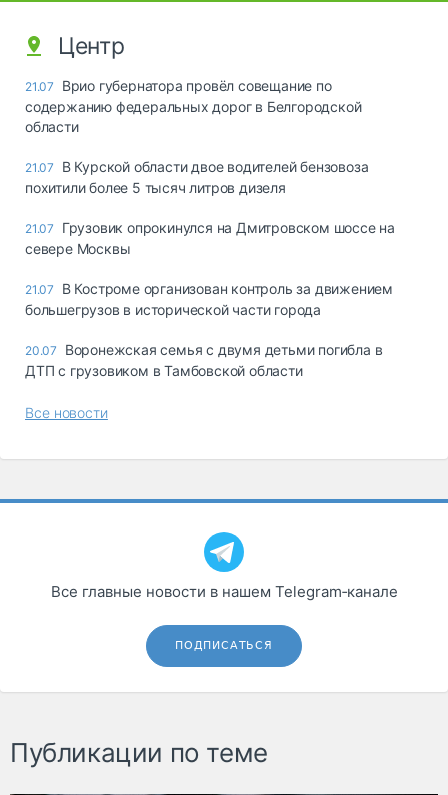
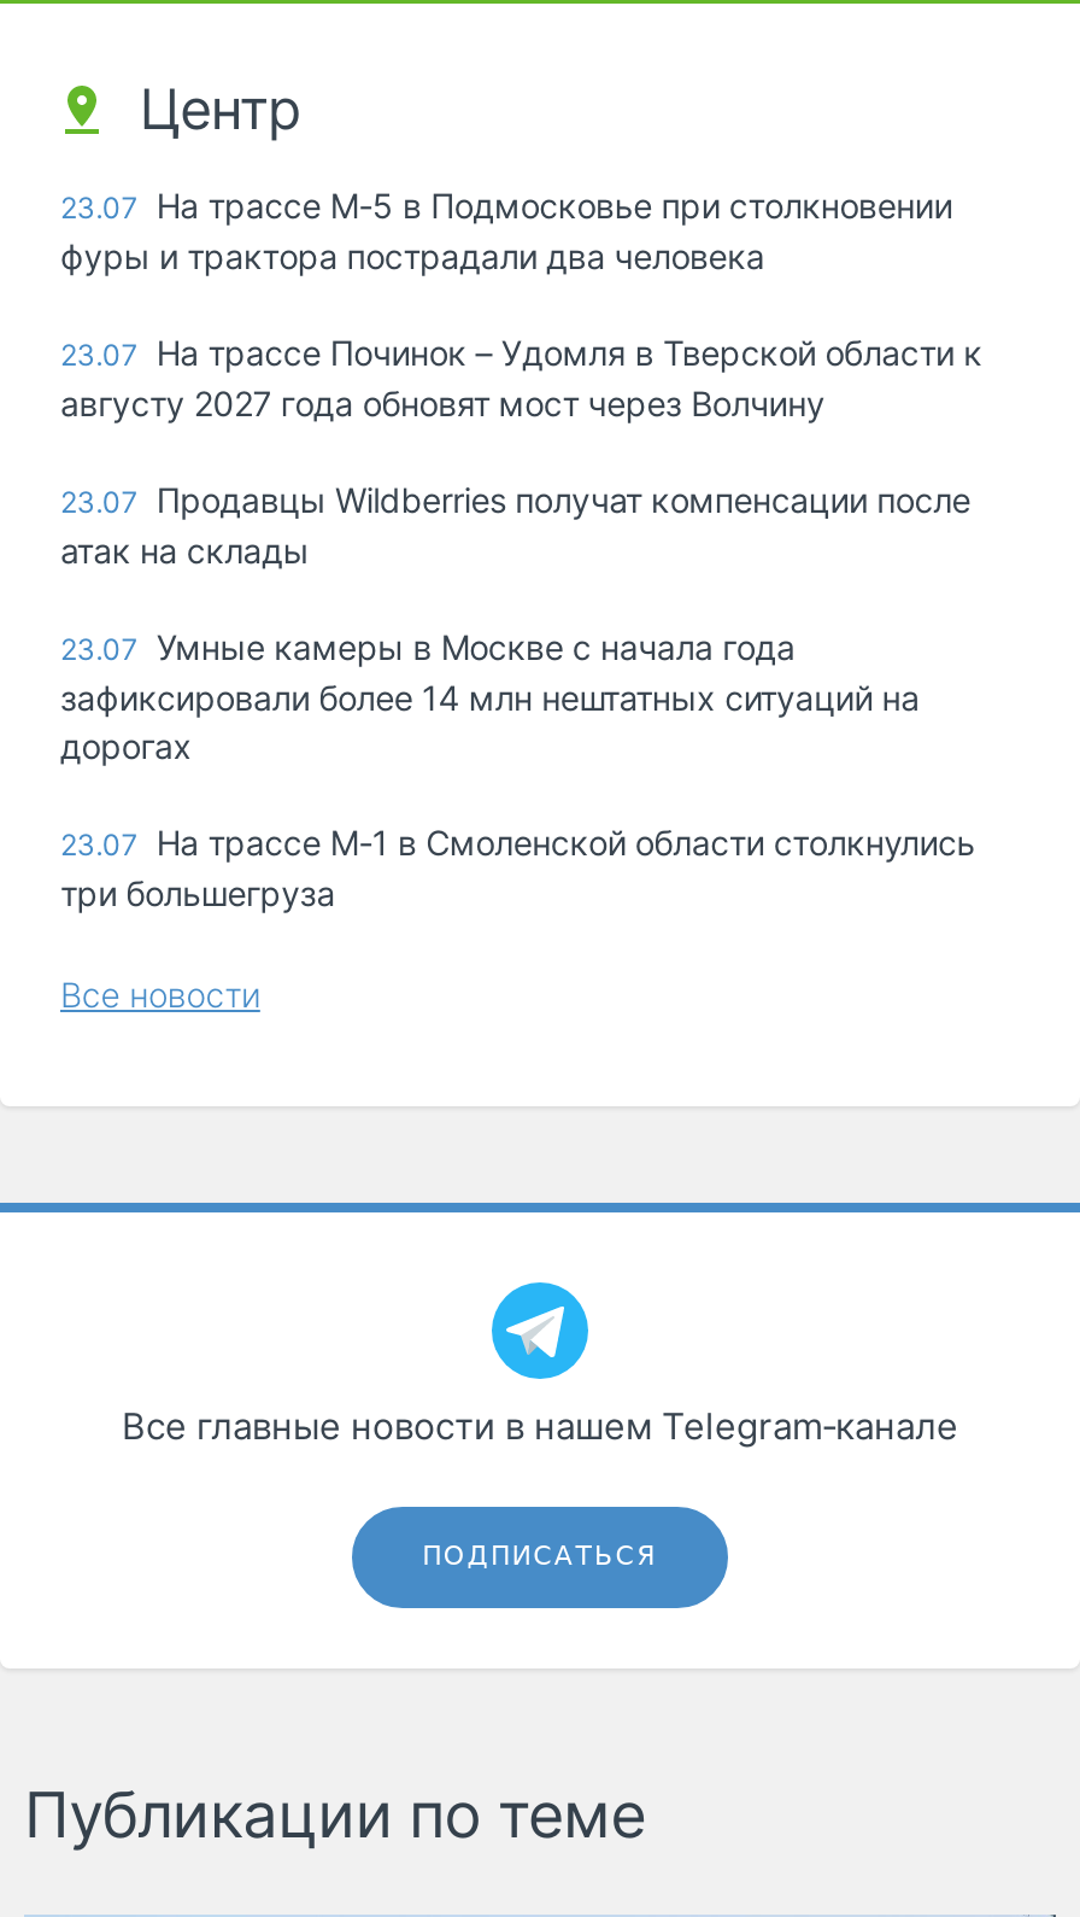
[25,77,361,135] 21.07 Врио губернатора провёл совещание по | содержанию федеральных дорог в Белгородской | области -> [60,185,952,277] 23.07 На трассе М-5 в Подмосковье при столкновении | фуры и трактора пострадали два человека
[25,158,368,196] 21.07 В Курской области двое водителей бензовоза | похитили более 5 тысяч литров дизеля -> [60,332,982,424] 23.07 На трассе Починок – Удомля в Тверской области к | августу 2027 года обновят мост через Волчину
[25,219,395,257] 21.07 Грузовик опрокинулся на Дмитровском шоссе на | севере Москвы -> [60,479,971,571] 23.07 Продавцы Wildberries получат компенсации после | атак на склады
[25,280,393,318] 21.07 В Костроме организован контроль за движением | большегрузов в исторической части города -> [60,626,919,766] 23.07 Умные камеры в Москве с начала года | зафиксировали более 14 млн нештатных ситуаций на | дорогах
[25,341,382,379] 20.07 Воронежская семья с двумя детьми погибла в | ДТП с грузовиком в Тамбовской области -> [60,822,975,914] 23.07 На трассе М-1 в Смоленской области столкнулись | три большегруза

